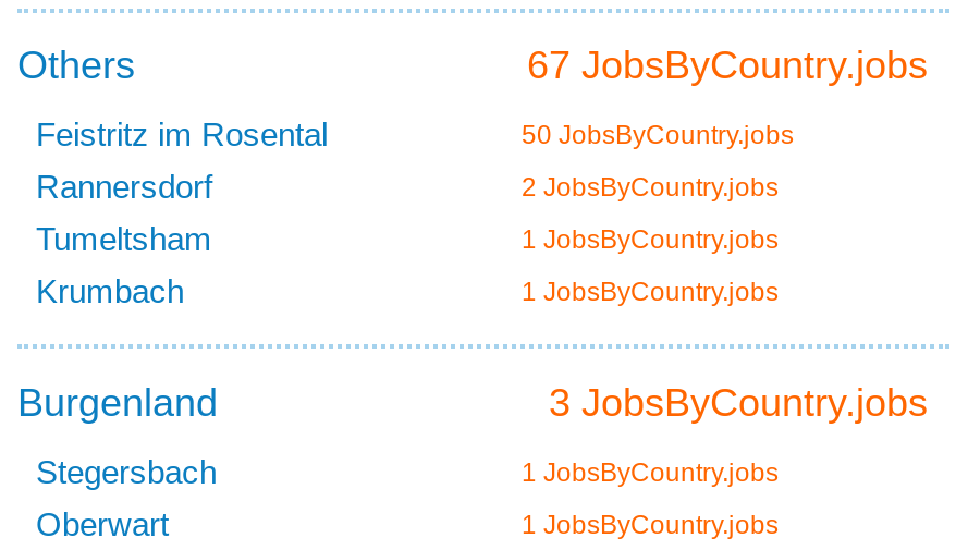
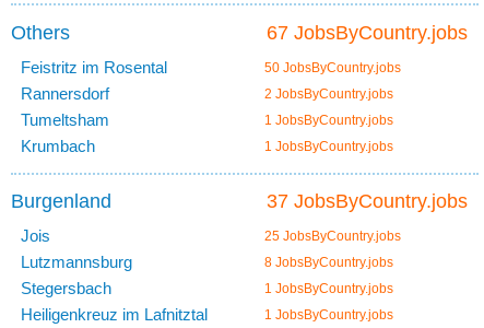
[549,381,928,424] 3 JobsByCountry.jobs -> [267,190,468,212] 37 JobsByCountry.jobs
none -> [20,227,400,271] Jois | 25 JobsByCountry.jobs | Lutzmannsburg | 8 JobsByCountry.jobs
[36,505,169,542] Oberwart -> [20,305,207,324] Heiligenkreuz im Lafnitztal

